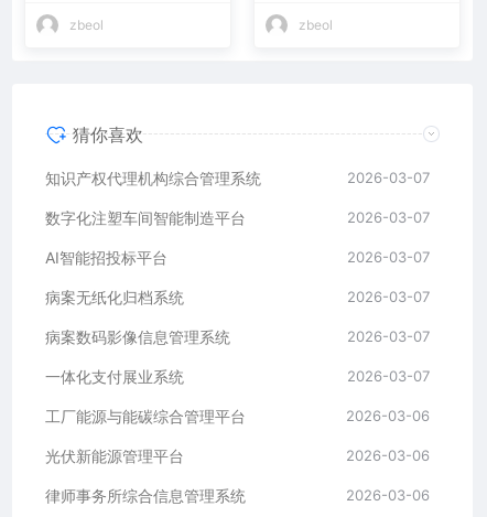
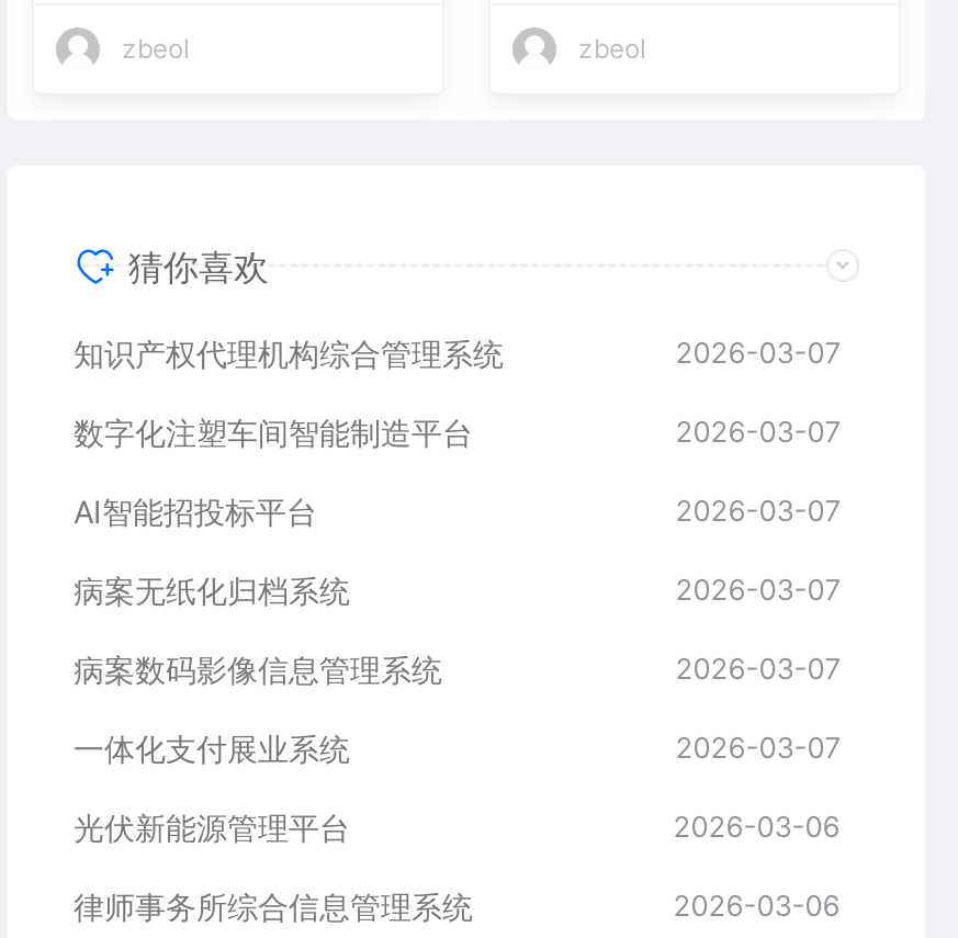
[45,407,430,426] 工厂能源与能碳综合管理平台 | 2026-03-06 -> none

